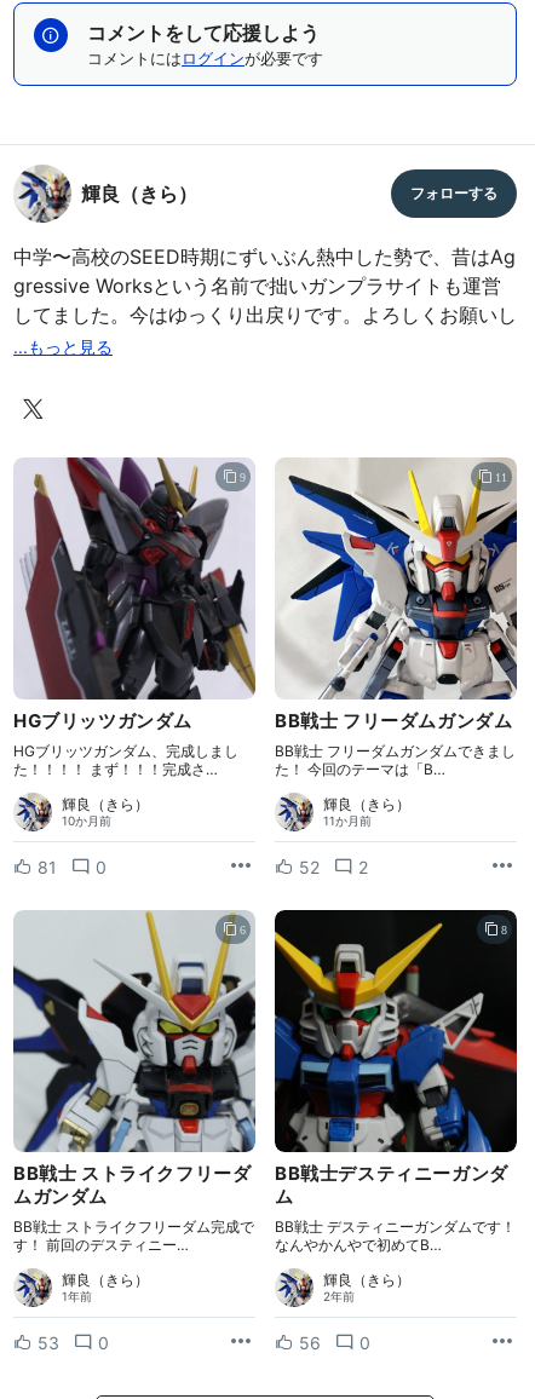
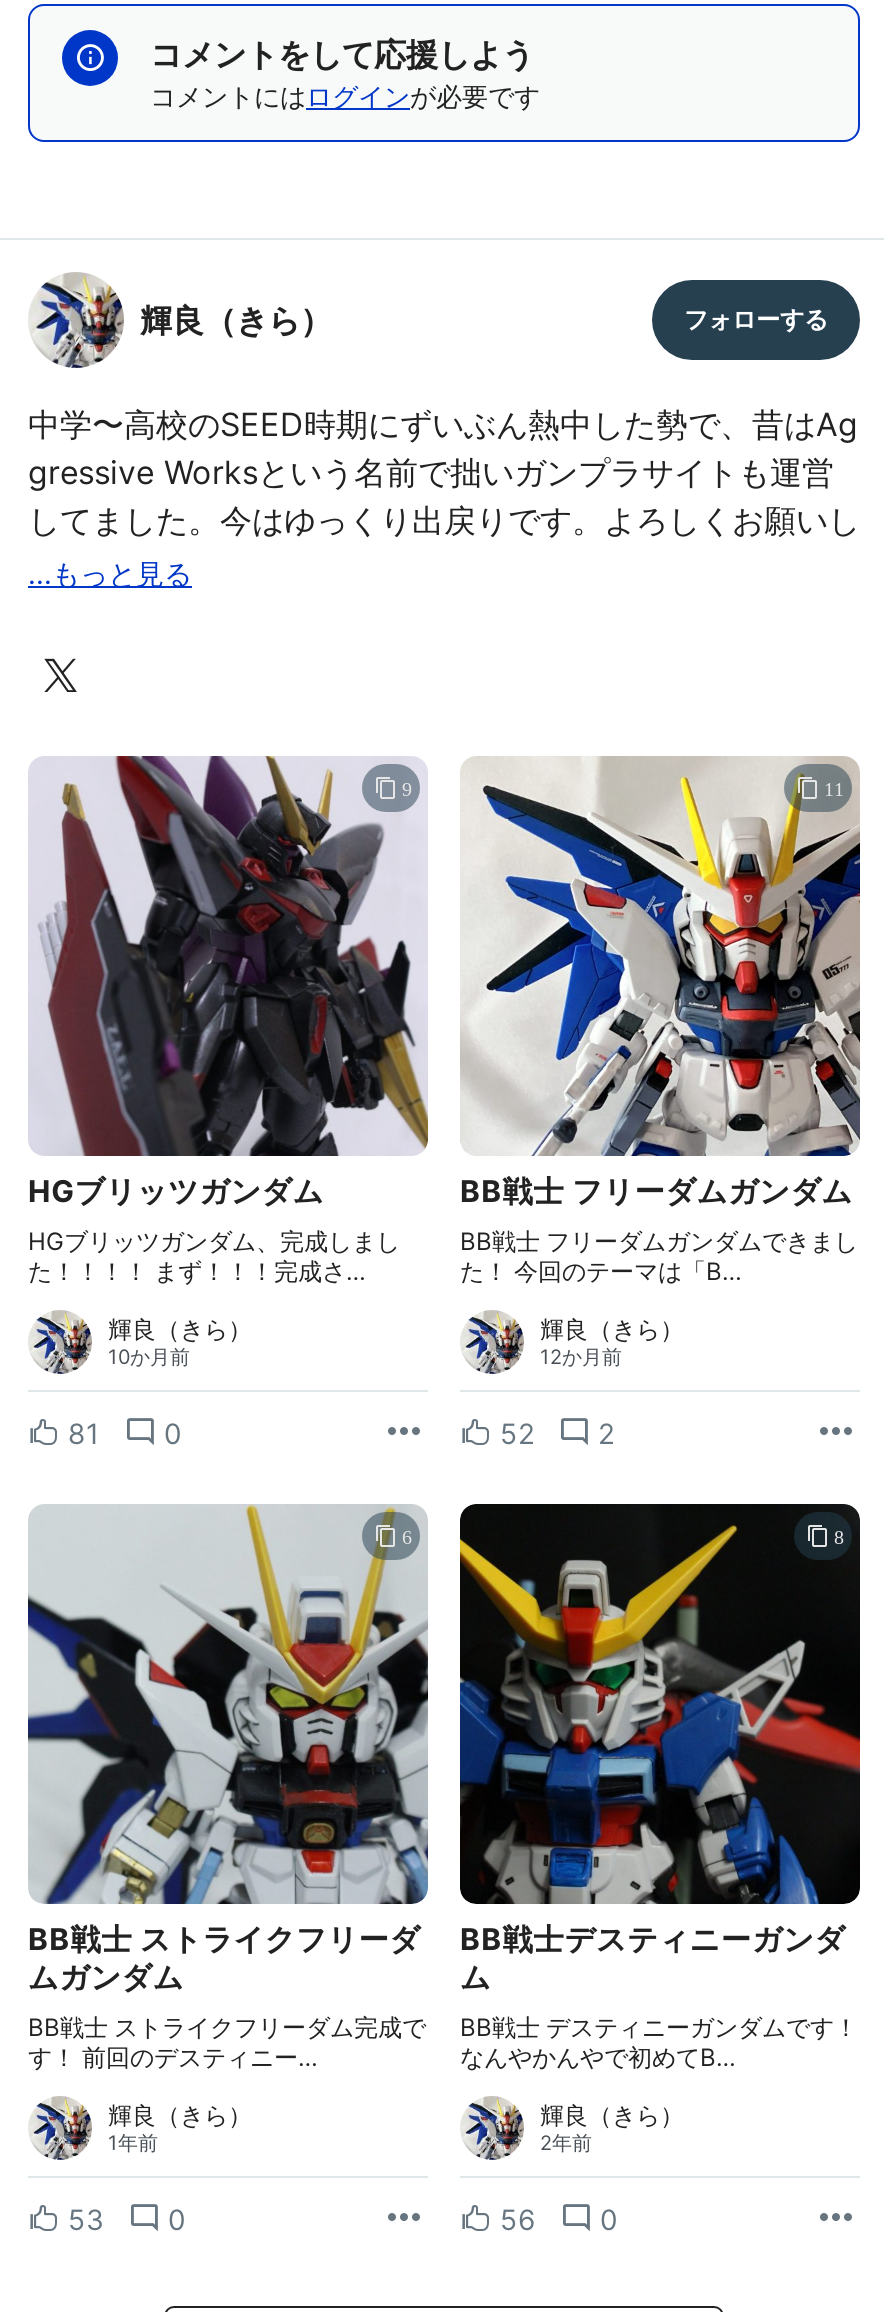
[323,814,372,828] 11か月前 -> [540,1345,622,1369] 12か月前

